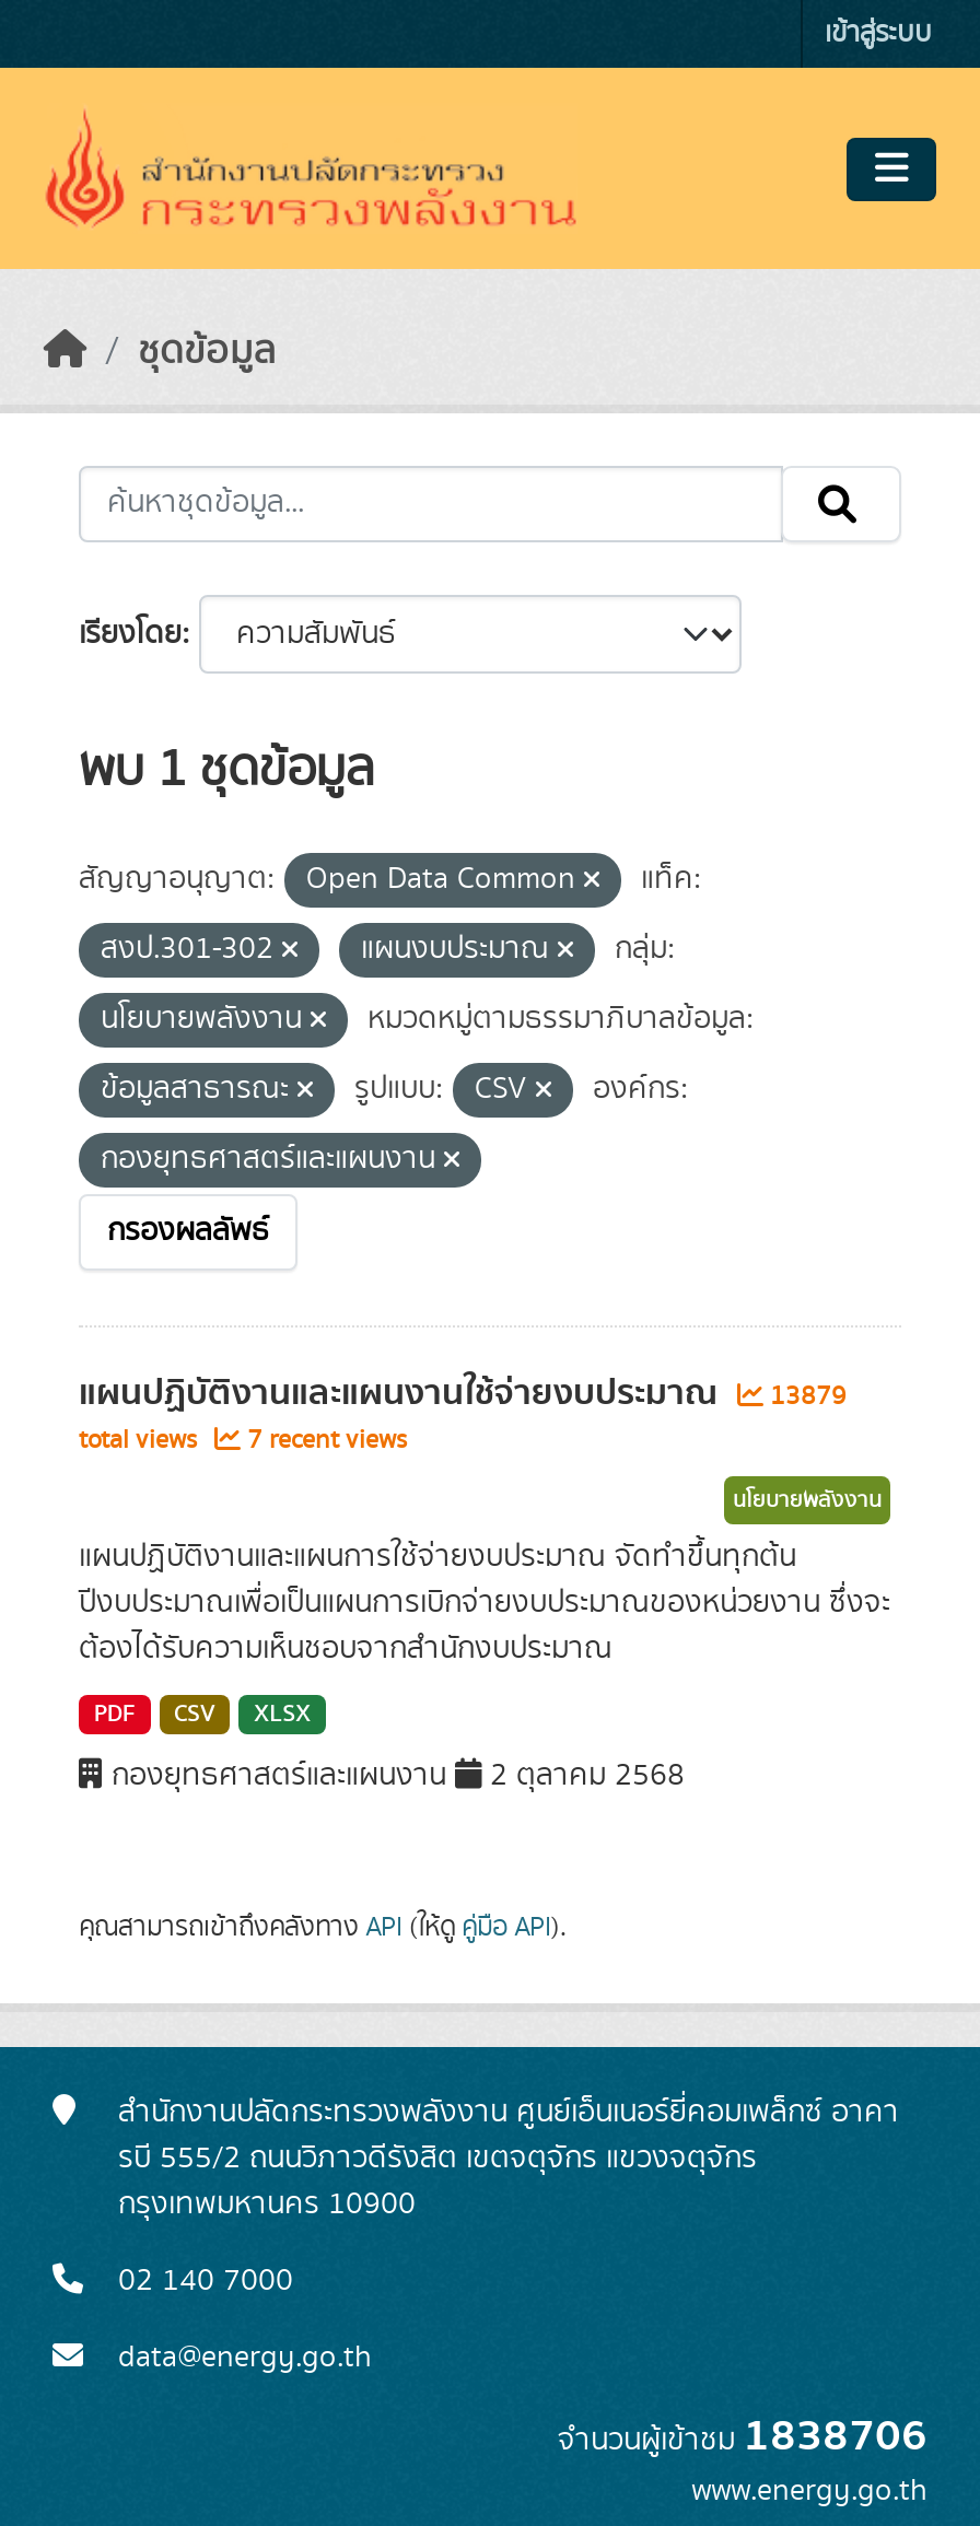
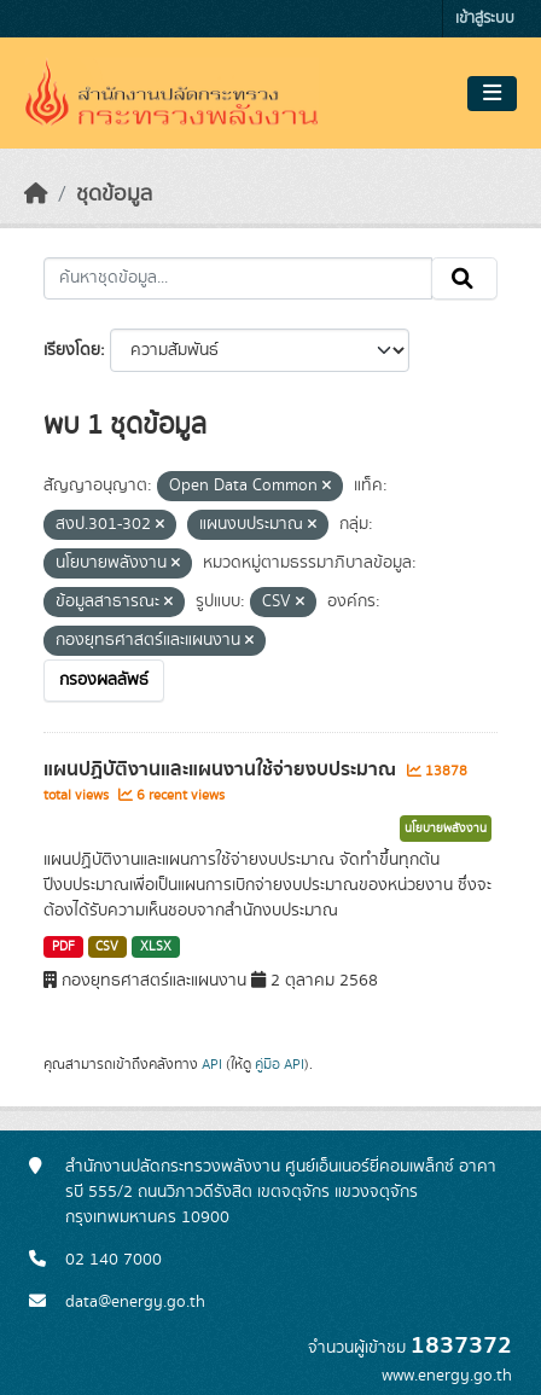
[79,1365,847,1422] แผนปฏิบัติงานและแผนงานใช้จ่ายงบประมาณ 13879 -> [43,754,467,785] แผนปฏิบัติงานและแผนงานใช้จ่ายงบประมาณ 13878
[79,1422,407,1459] total views 7 recent views -> [43,785,225,806] total views 6 recent views
[558,2401,927,2471] จำนวนผู้เข้าชม1838706 -> [308,1326,512,1365] จำนวนผู้เข้าชม1837372

